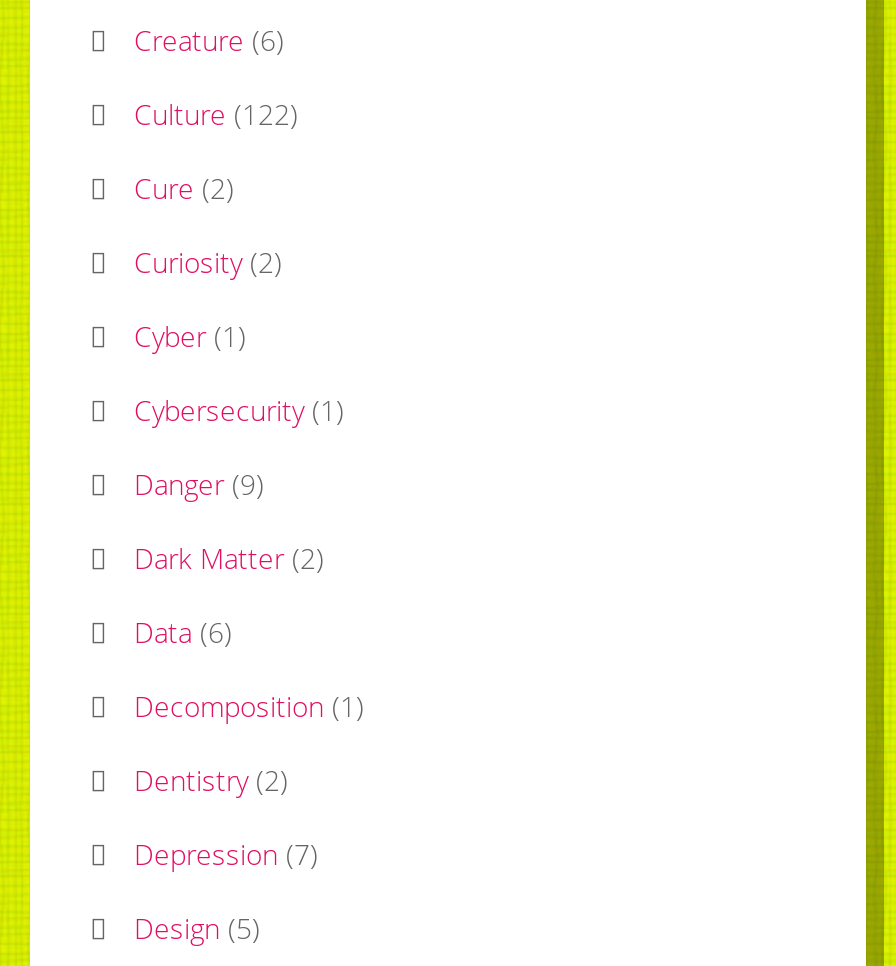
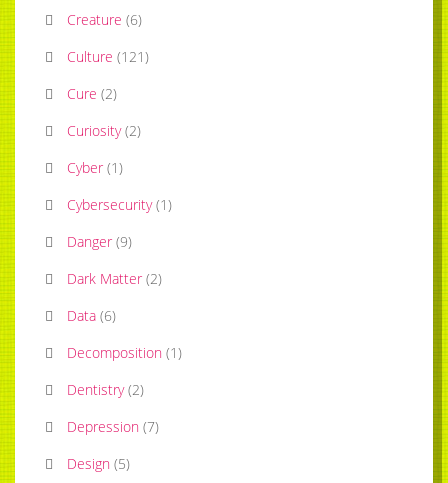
[134,95,298,133] Culture (122) -> [67,47,149,66] Culture (121)

